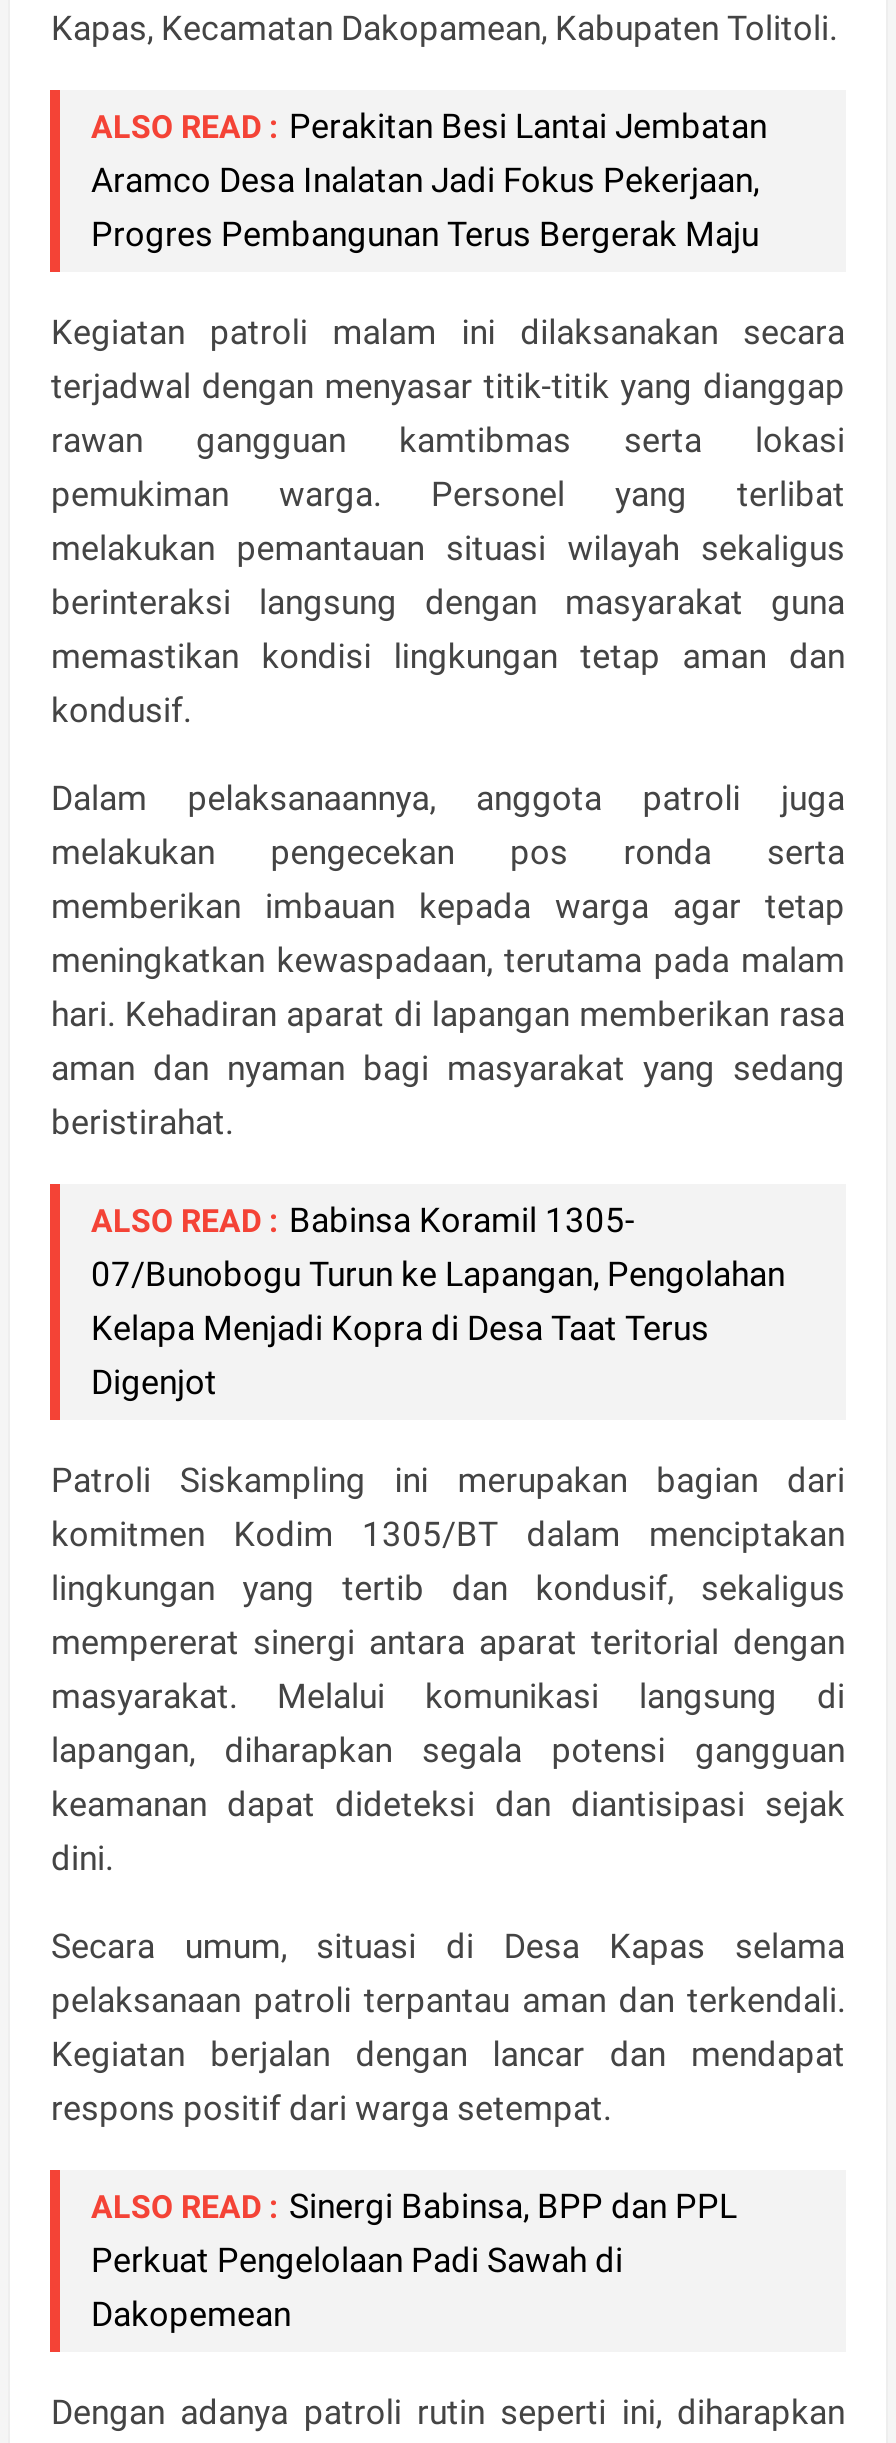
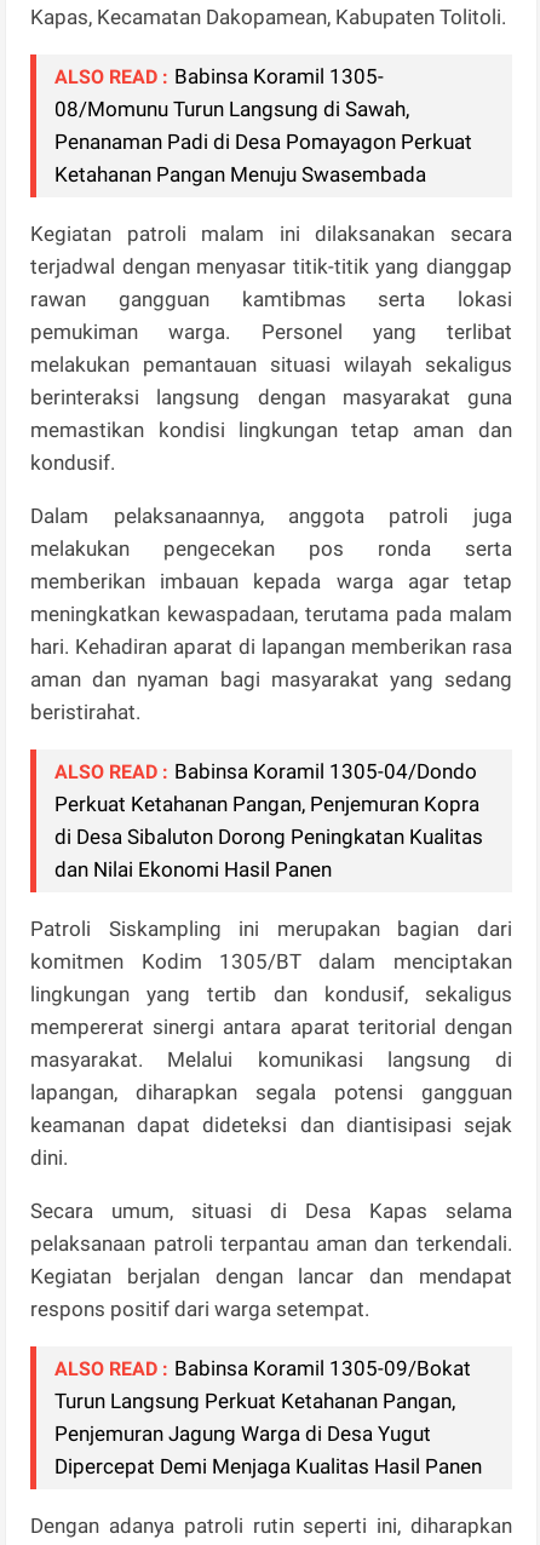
[91,106,767,254] ALSO READ : Perakitan Besi Lantai Jembatan | Aramco Desa Inalatan Jadi Fokus Pekerjaan, | Progres Pembangunan Terus Bergerak Maju -> [55,97,473,187] 08/Momunu Turun Langsung di Sawah, | Penanaman Padi di Desa Pomayagon Perkuat | Ketahanan Pangan Menuju Swasembada
moved [91,1200,635,1240] -> [55,64,384,89]: ALSO READ : Babinsa Koramil 1305-
[91,1254,785,1402] 07/Bunobogu Turun ke Lapangan, Pengolahan | Kelapa Menjadi Kopra di Desa Taat Terus | Digenjot -> [55,759,484,882] ALSO READ : Babinsa Koramil 1305-04/Dondo | Perkuat Ketahanan Pangan, Penjemuran Kopra | di Desa Sibaluton Dorong Peningkatan Kualitas | dan Nilai Ekonomi Hasil Panen
[91,2186,737,2334] ALSO READ : Sinergi Babinsa, BPP dan PPL | Perkuat Pengelolaan Padi Sawah di | Dakopemean -> [55,1356,482,1479] ALSO READ : Babinsa Koramil 1305-09/Bokat | Turun Langsung Perkuat Ketahanan Pangan, | Penjemuran Jagung Warga di Desa Yugut | Dipercepat Demi Menjaga Kualitas Hasil Panen

